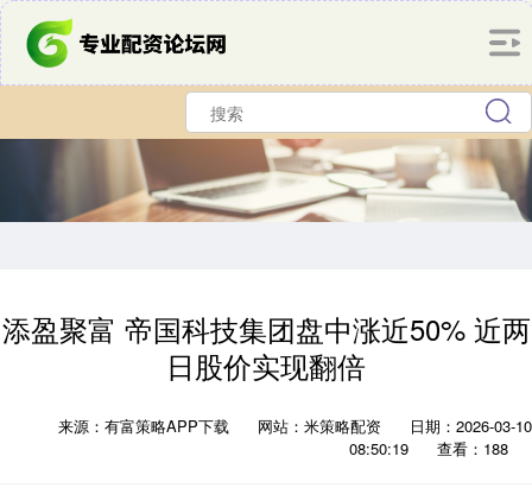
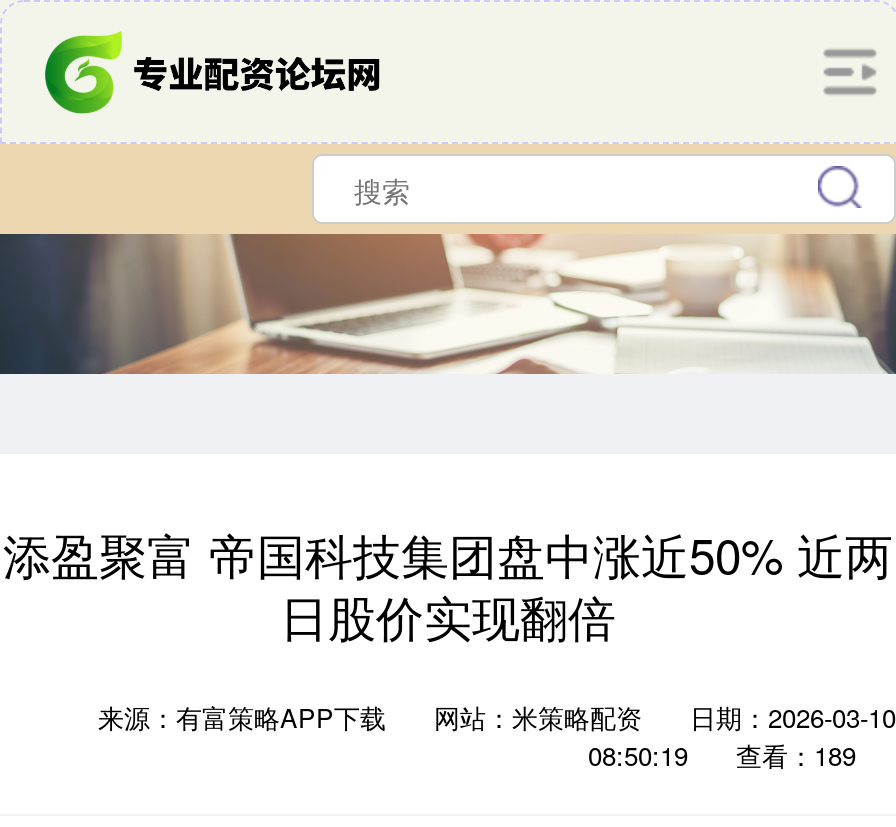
[349,437,508,460] 08:50:19 查看：188 -> [588,736,856,774] 08:50:19 查看：189

